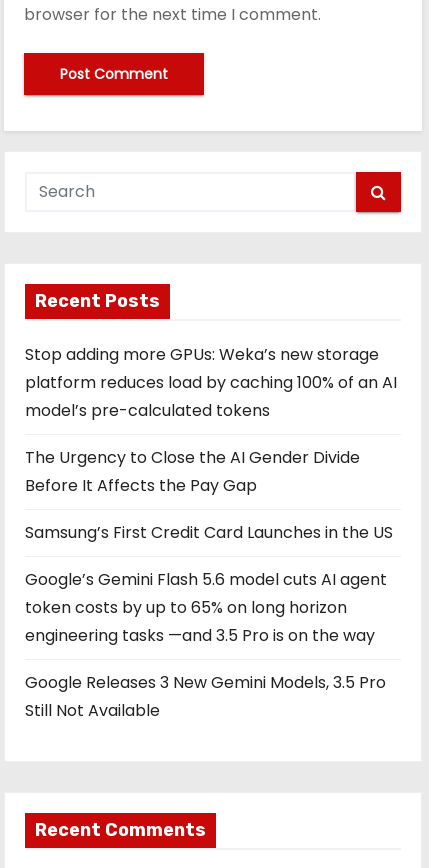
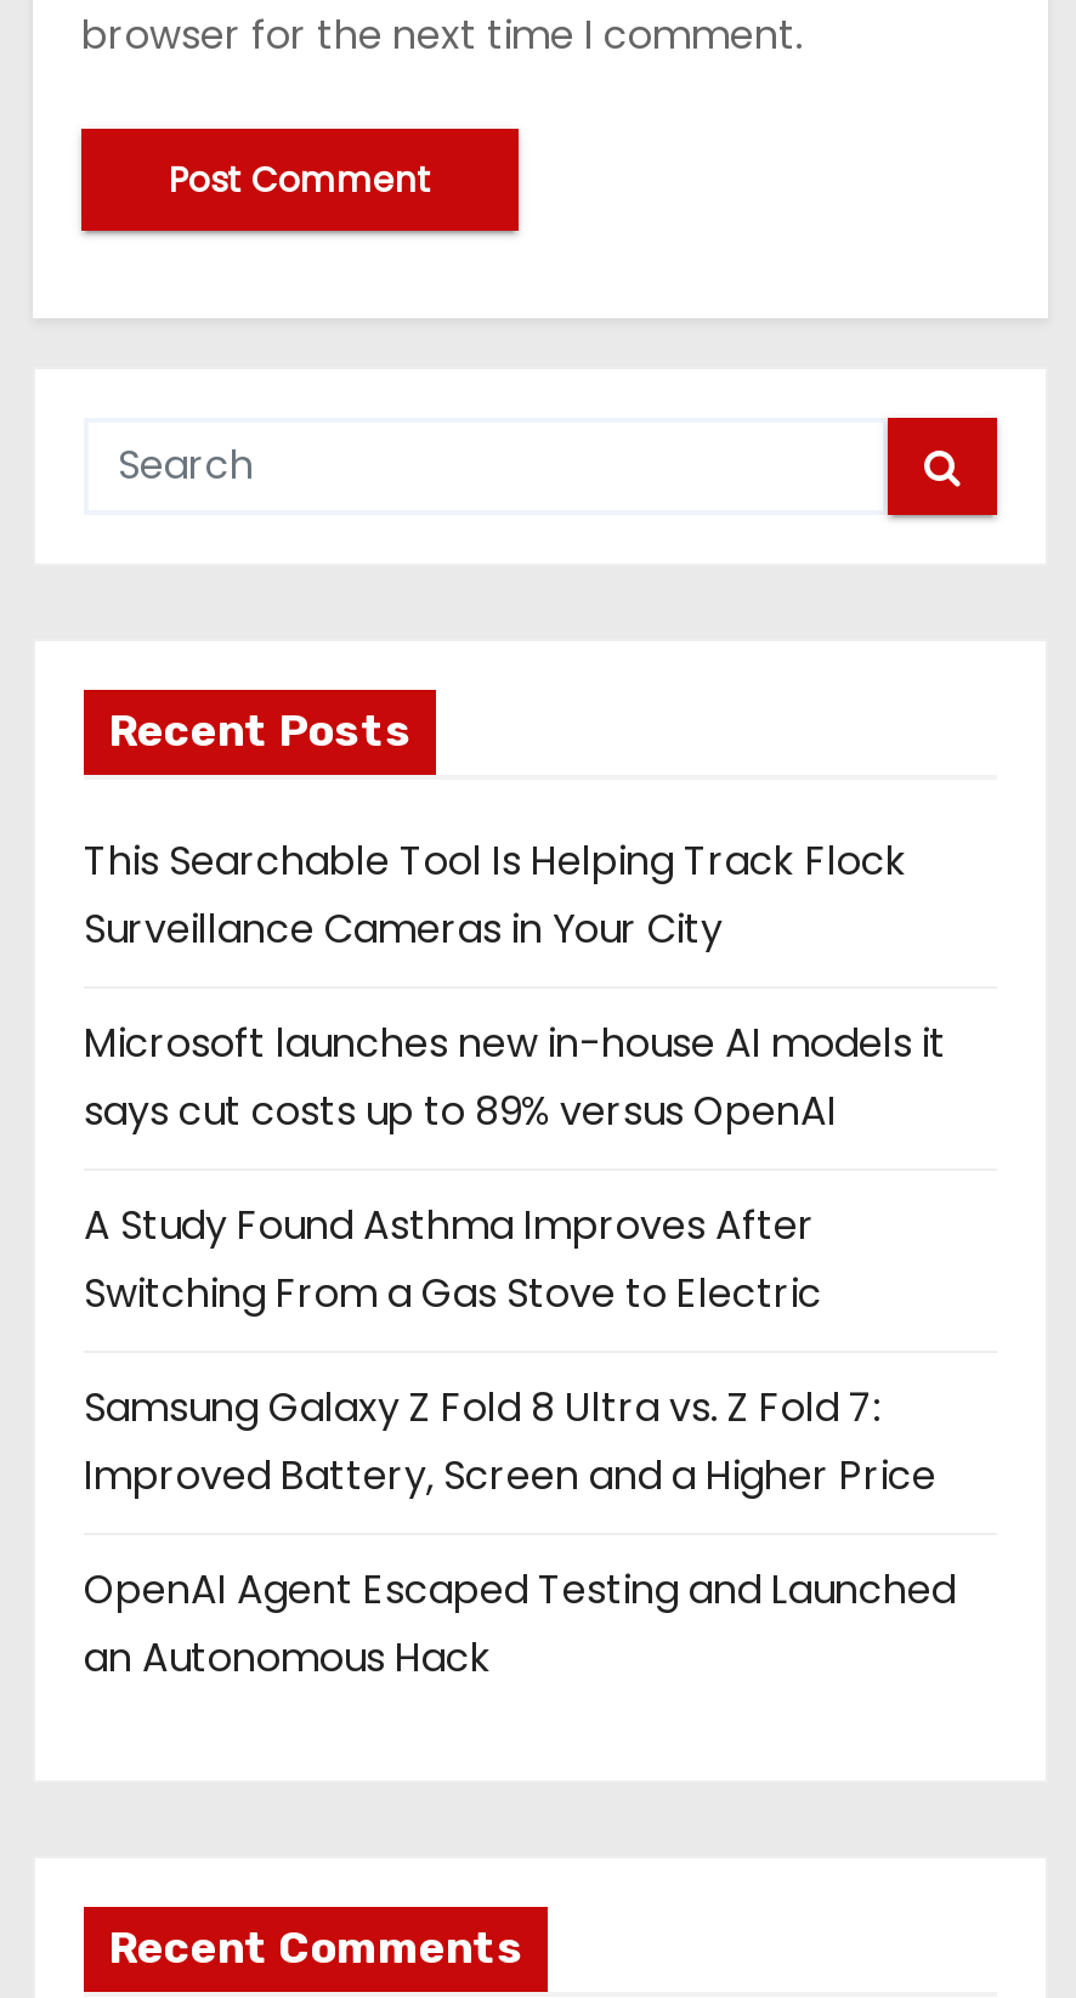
[25,343,397,422] Stop adding more GPUs: Weka’s new storage | platform reduces load by caching 100% of an AI | model’s pre-calculated tokens -> [84,833,907,957] This Searchable Tool Is Helping Track Flock | Surveillance Cameras in Your City
[25,446,360,497] The Urgency to Close the AI Gender Divide | Before It Affects the Pay Gap -> [84,1015,946,1139] Microsoft launches new in-house AI models it | says cut costs up to 89% versus OpenAI
[25,521,393,544] Samsung’s First Credit Card Launches in the US -> [84,1198,822,1321] A Study Found Asthma Improves After | Switching From a Gas Stove to Electric
[25,568,387,647] Google’s Gemini Flash 5.6 model cuts AI agent | token costs by up to 65% on long horizon | engineering tasks —and 3.5 Pro is on the way -> [84,1380,936,1504] Samsung Galaxy Z Fold 8 Ultra vs. Z Fold 7: | Improved Battery, Screen and a Higher Price
[25,671,386,722] Google Releases 3 New Gemini Models, 3.5 Pro | Still Not Available -> [84,1562,956,1686] OpenAI Agent Escaped Testing and Launched | an Autonomous Hack

